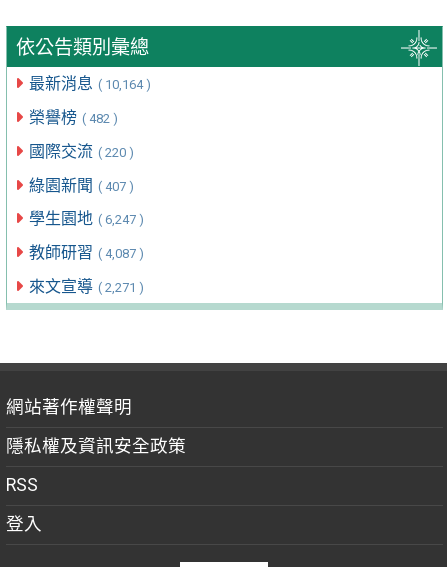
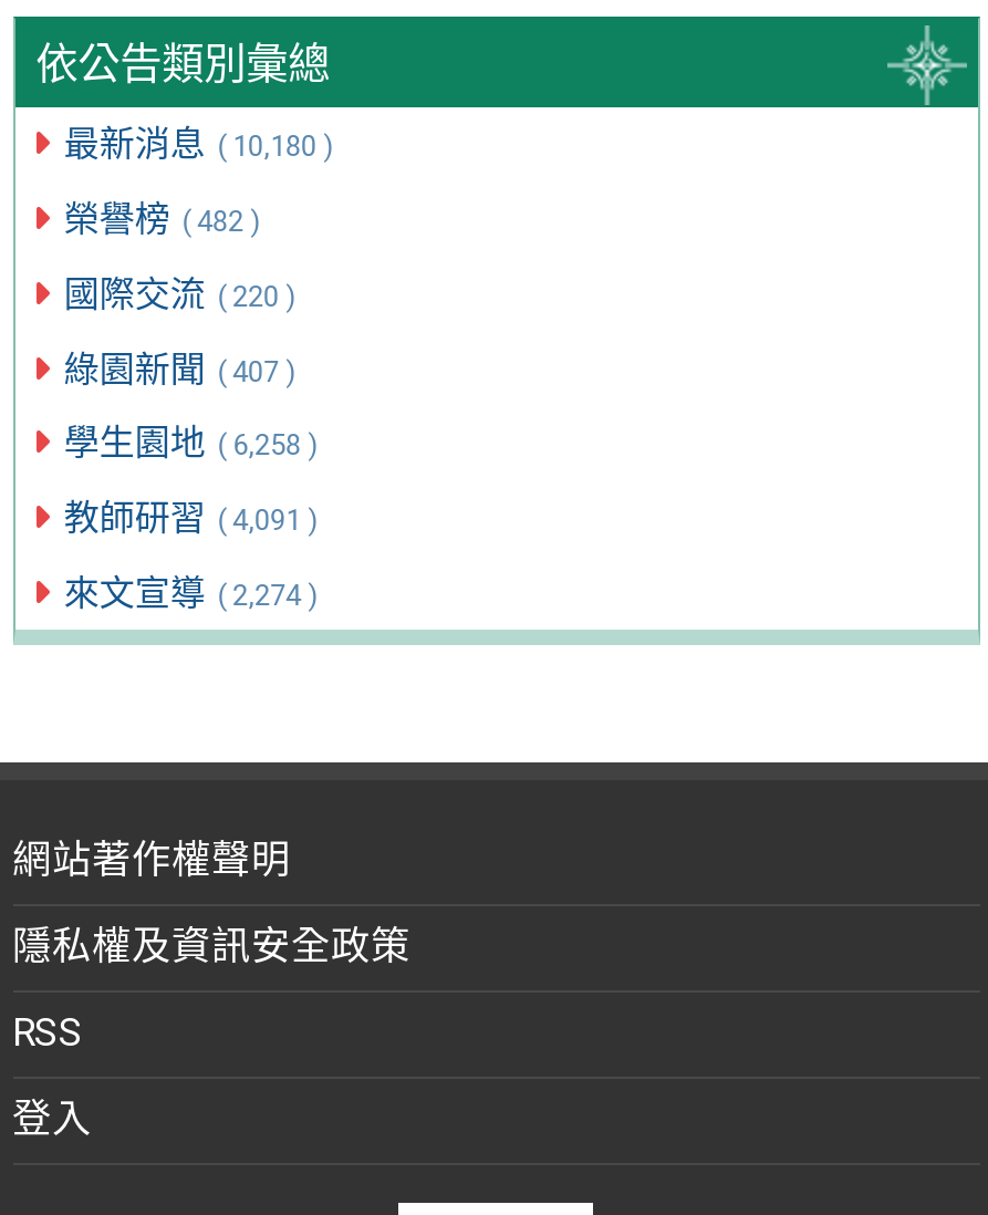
[29,74,151,93] 最新消息 ( 10,164 ) -> [64,123,335,165] 最新消息 ( 10,180 )
[29,209,144,228] 學生園地 ( 6,247 ) -> [64,422,319,465] 學生園地 ( 6,258 )
[29,243,144,262] 教師研習 ( 4,087 ) -> [64,497,319,539] 教師研習 ( 4,091 )
[29,277,144,296] 來文宣導 ( 2,271 ) -> [64,572,319,614] 來文宣導 ( 2,274 )

